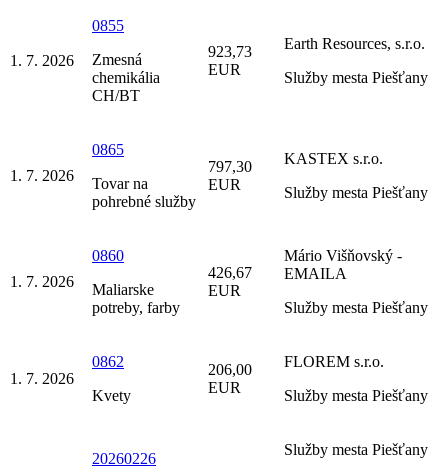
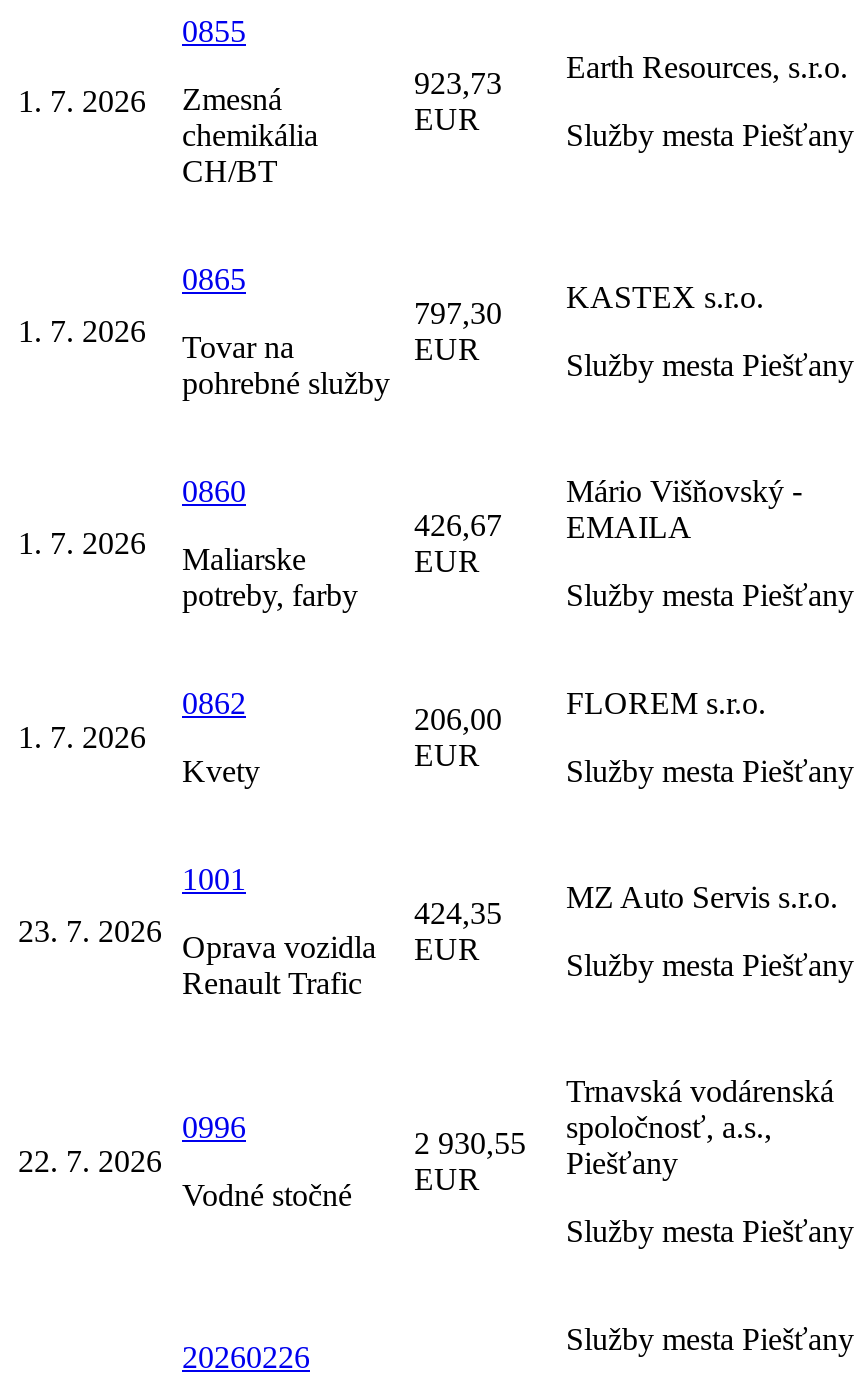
none -> [18,914,162,948] 23. 7. 2026
none -> [18,1144,162,1178] 22. 7. 2026
none -> [182,862,376,1000] 1001 | Oprava vozidla | Renault Trafic
none -> [182,1110,352,1212] 0996 | Vodné stočné
none -> [414,896,502,966] 424,35 | EUR
none -> [414,1126,526,1196] 2 930,55 | EUR
none -> [566,880,854,982] MZ Auto Servis s.r.o. | Služby mesta Piešťany
none -> [566,1074,854,1248] Trnavská vodárenská | spoločnosť, a.s., | Piešťany | Služby mesta Piešťany

